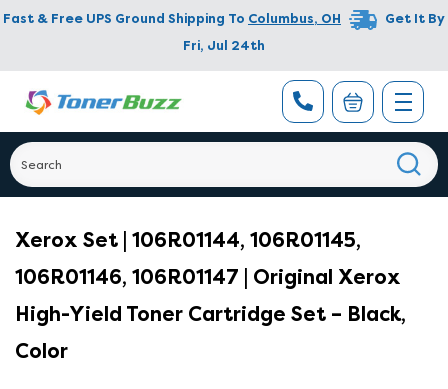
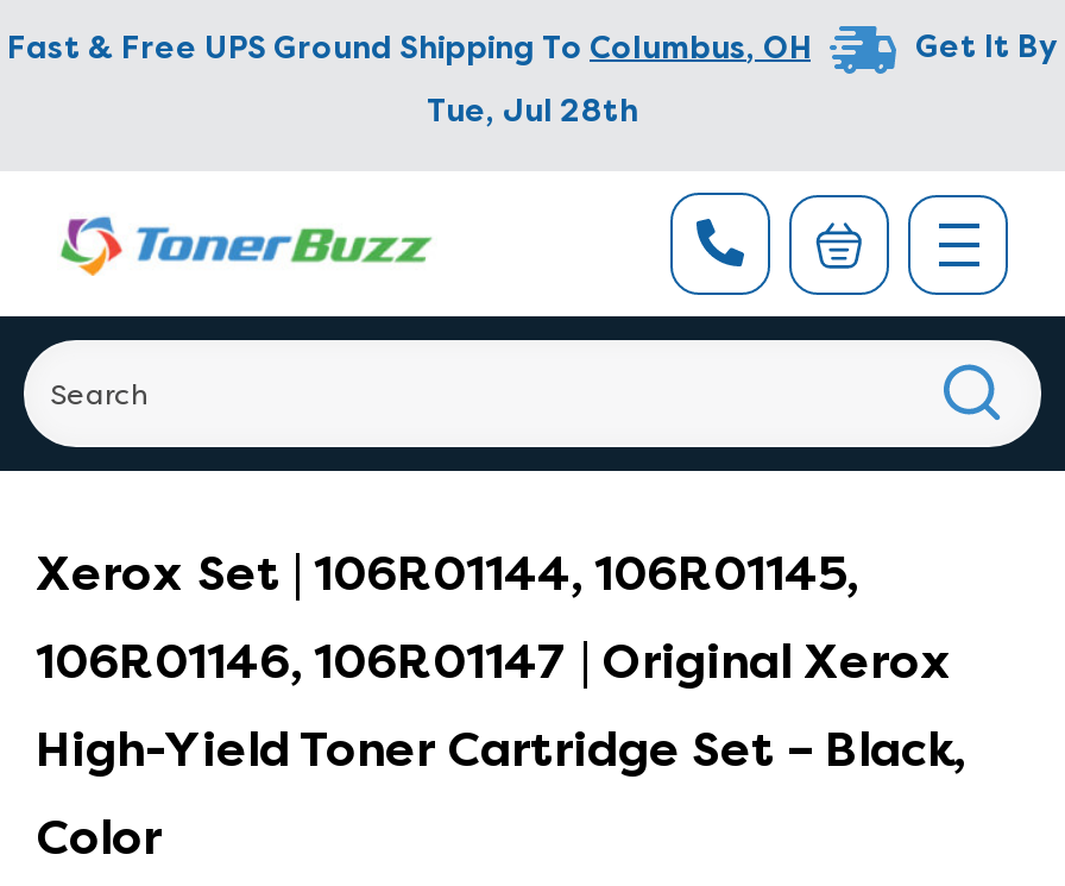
[183,37,265,54] Fri, Jul 24th -> [427,90,638,131] Tue, Jul 28th

